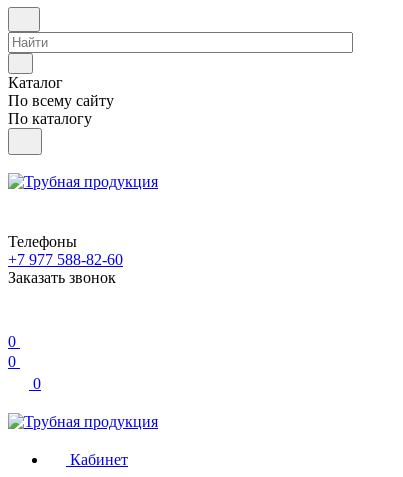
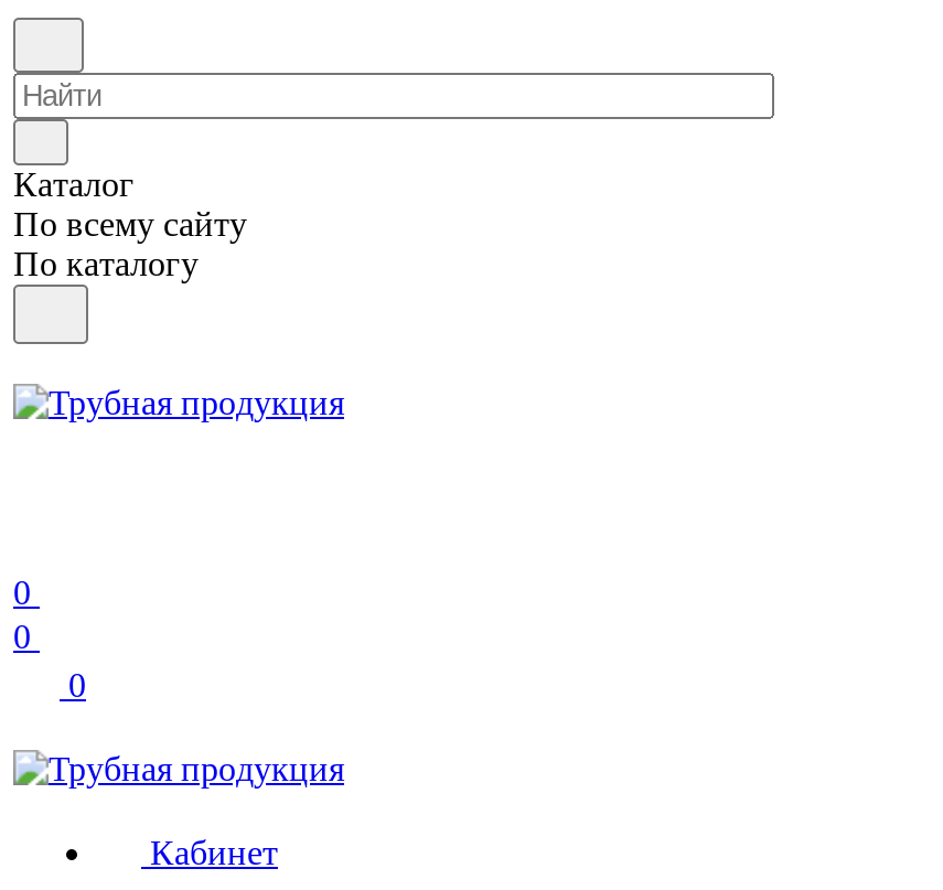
[8,233,123,286] Телефоны | +7 977 588-82-60 | Заказать звонок -> none

